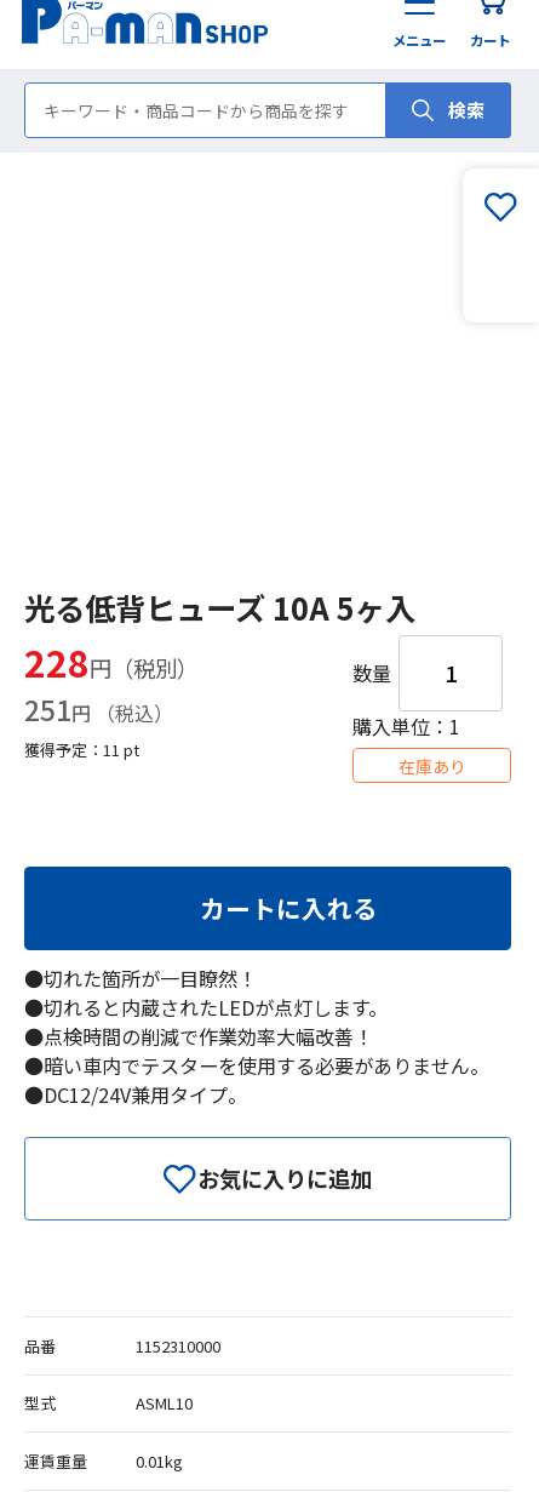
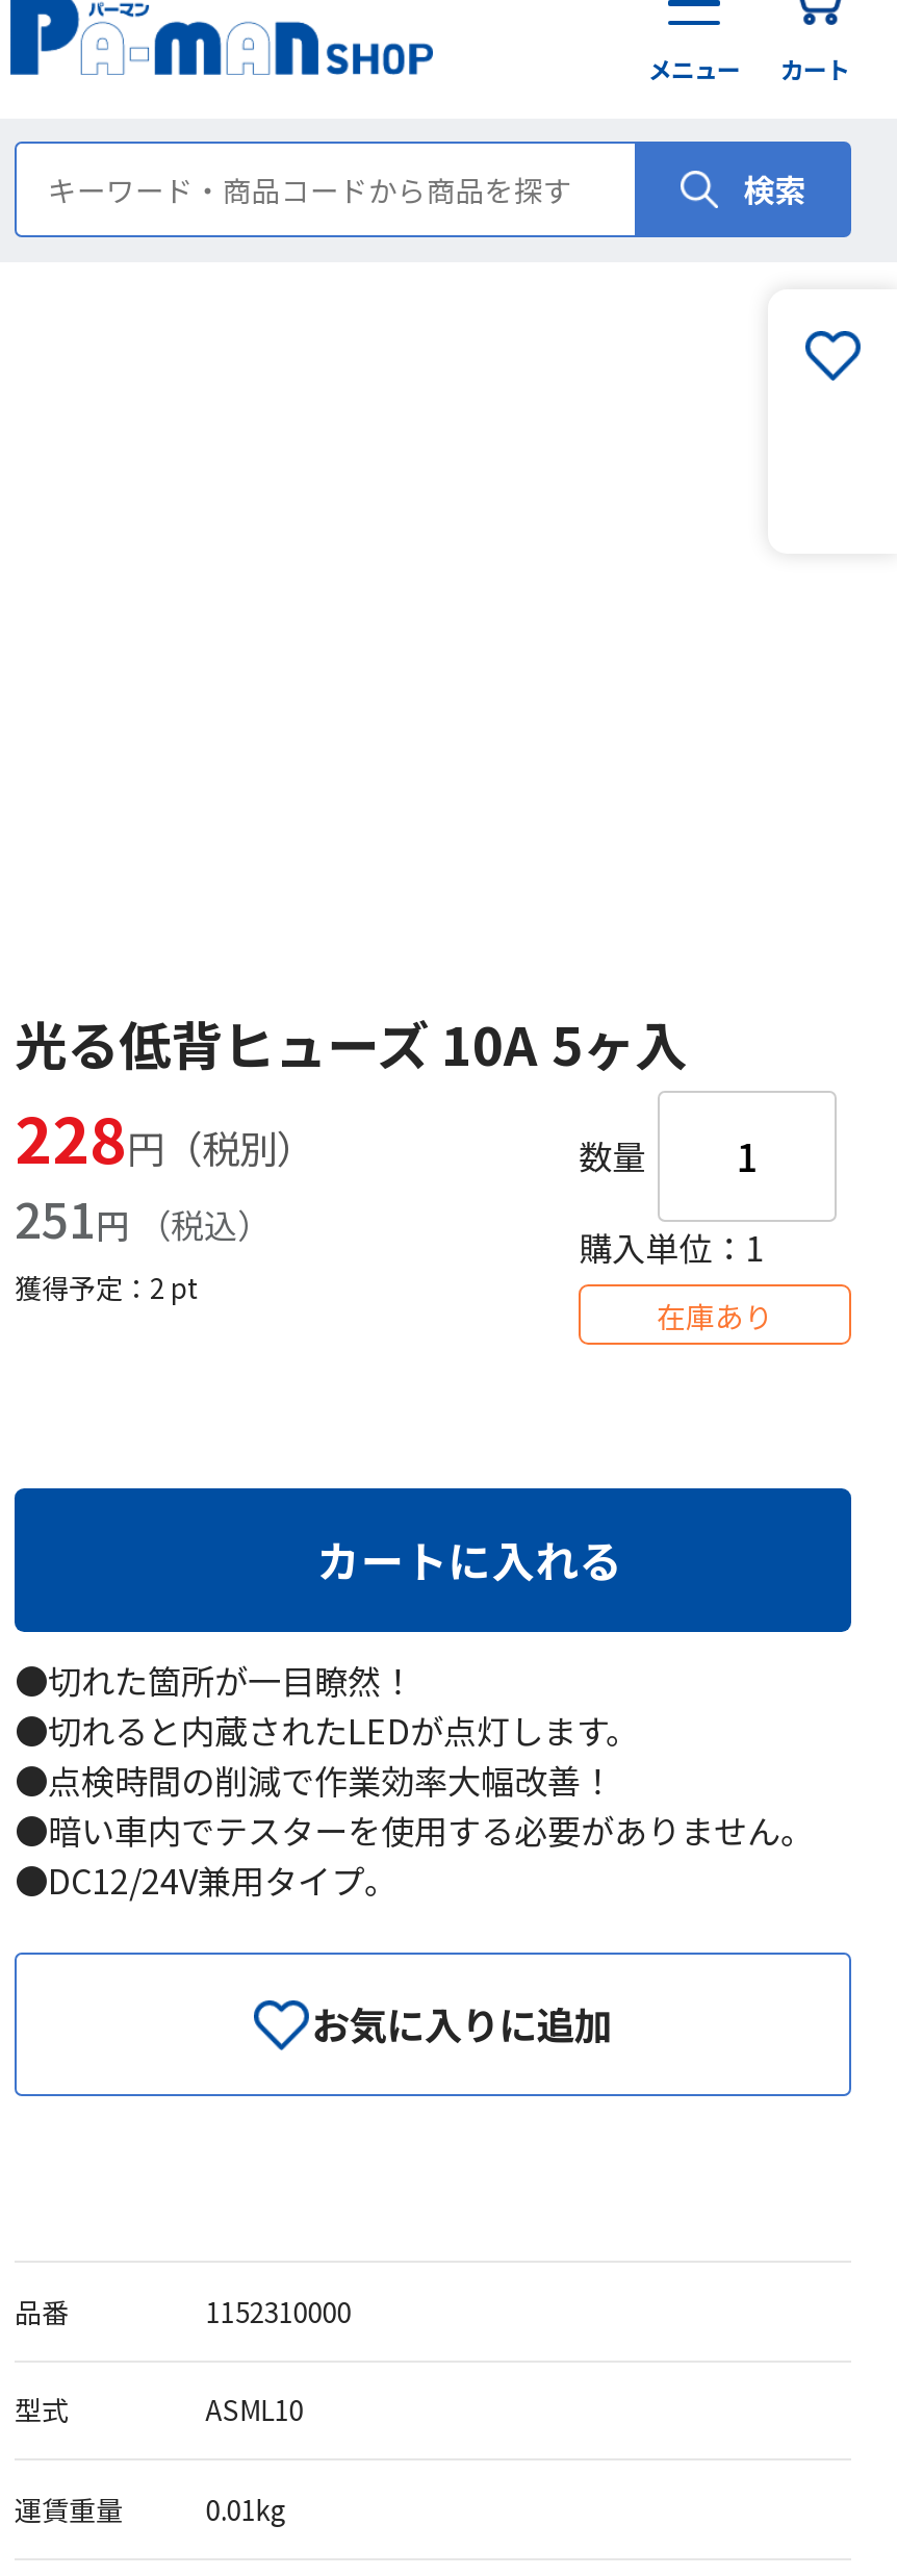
[24,738,139,761] 獲得予定：11 pt -> [15,1267,198,1306] 獲得予定：2 pt

